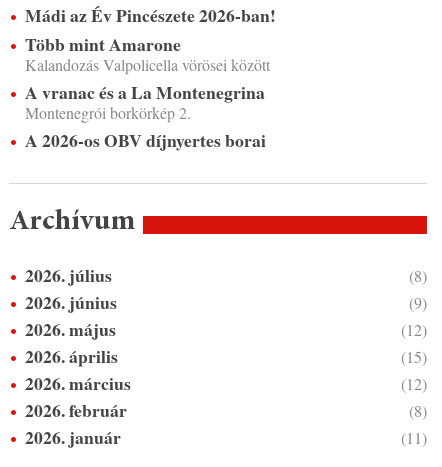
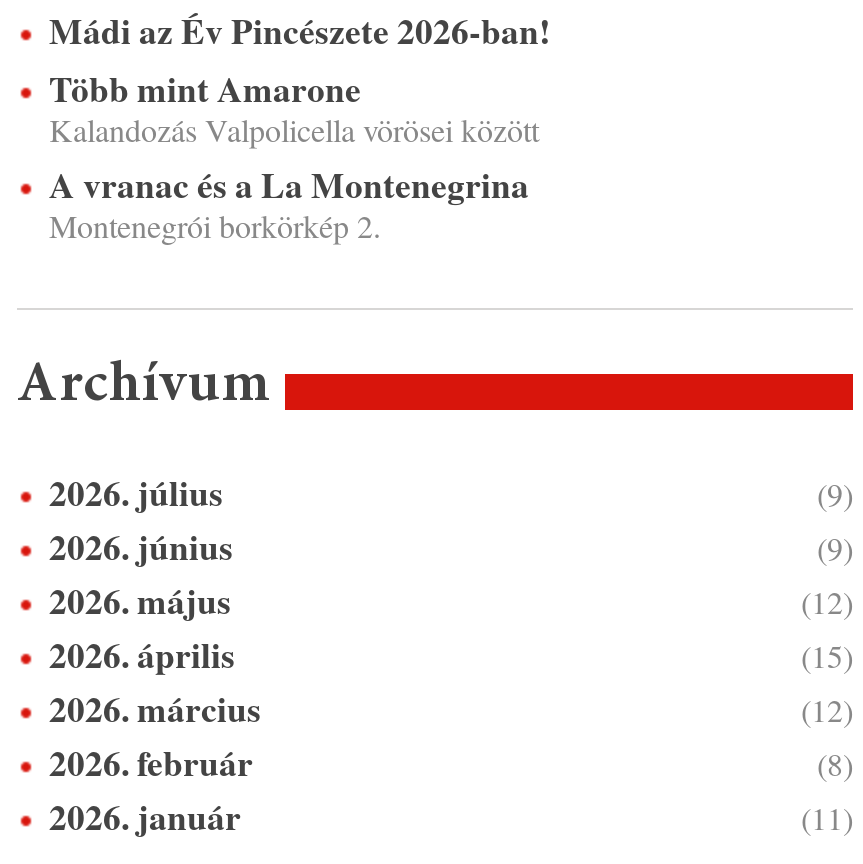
[25,127,266,153] A 2026-os OBV díjnyertes borai -> none
[409,265,427,286] (8) -> [817,473,853,515] (9)

